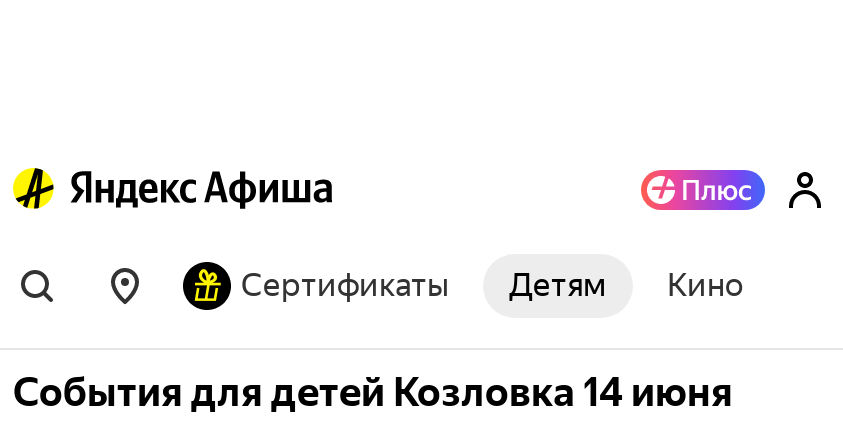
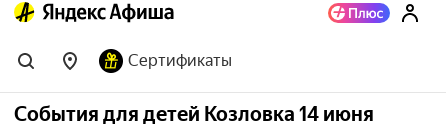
[509,266,743,304] Детям | Кино -> none

